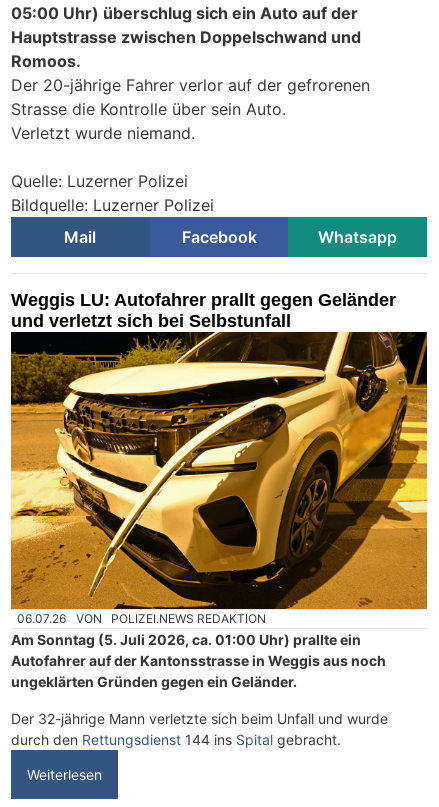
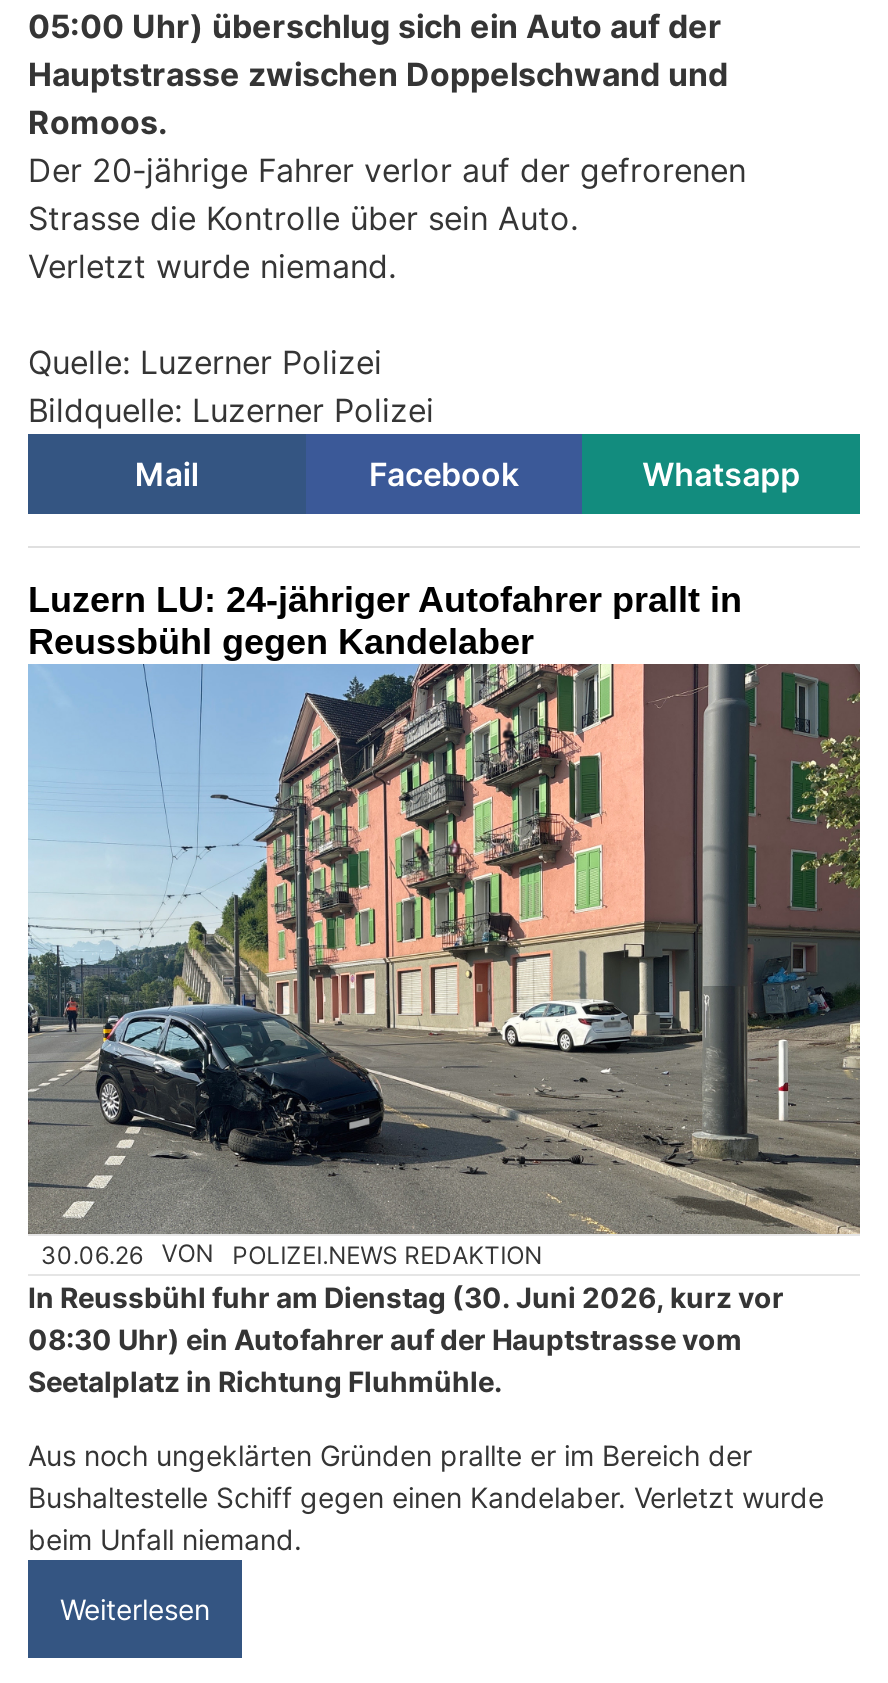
[10,290,428,610] [image] | Weggis LU: Autofahrer prallt gegen Geländer | und verletzt sich bei Selbstunfall -> [26,580,862,1234] [image] | Luzern LU: 24-jähriger Autofahrer prallt in | Reussbühl gegen Kandelaber
[17,611,266,626] 06.07.26 VON POLIZEI.NEWS REDAKTION -> [41,1239,542,1269] 30.06.26 VON POLIZEI.NEWS REDAKTION
[11,631,386,690] Am Sonntag (5. Juli 2026, ca. 01:00 Uhr) prallte ein | Autofahrer auf der Kantonsstrasse in Weggis aus noch | ungeklärten Gründen gegen ein Geländer. -> [28,1280,784,1398] In Reussbühl fuhr am Dienstag (30. Juni 2026, kurz vor | 08:30 Uhr) ein Autofahrer auf der Hauptstrasse vom | Seetalplatz in Richtung Fluhmühle.
[11,710,388,748] Der 32-jährige Mann verletzte sich beim Unfall und wurde | durch den Rettungsdienst 144 ins Spital gebracht. -> [28,1438,824,1556] Aus noch ungeklärten Gründen prallte er im Bereich der | Bushaltestelle Schiff gegen einen Kandelaber. Verletzt wurde | beim Unfall niemand.

